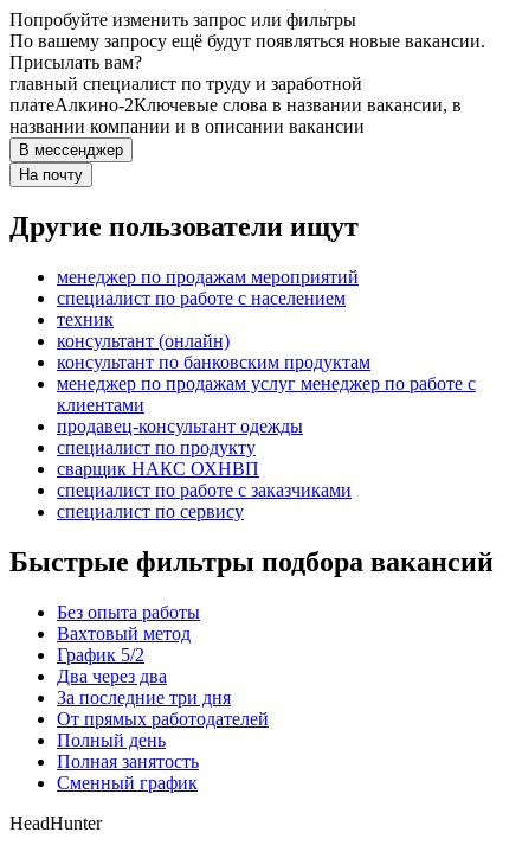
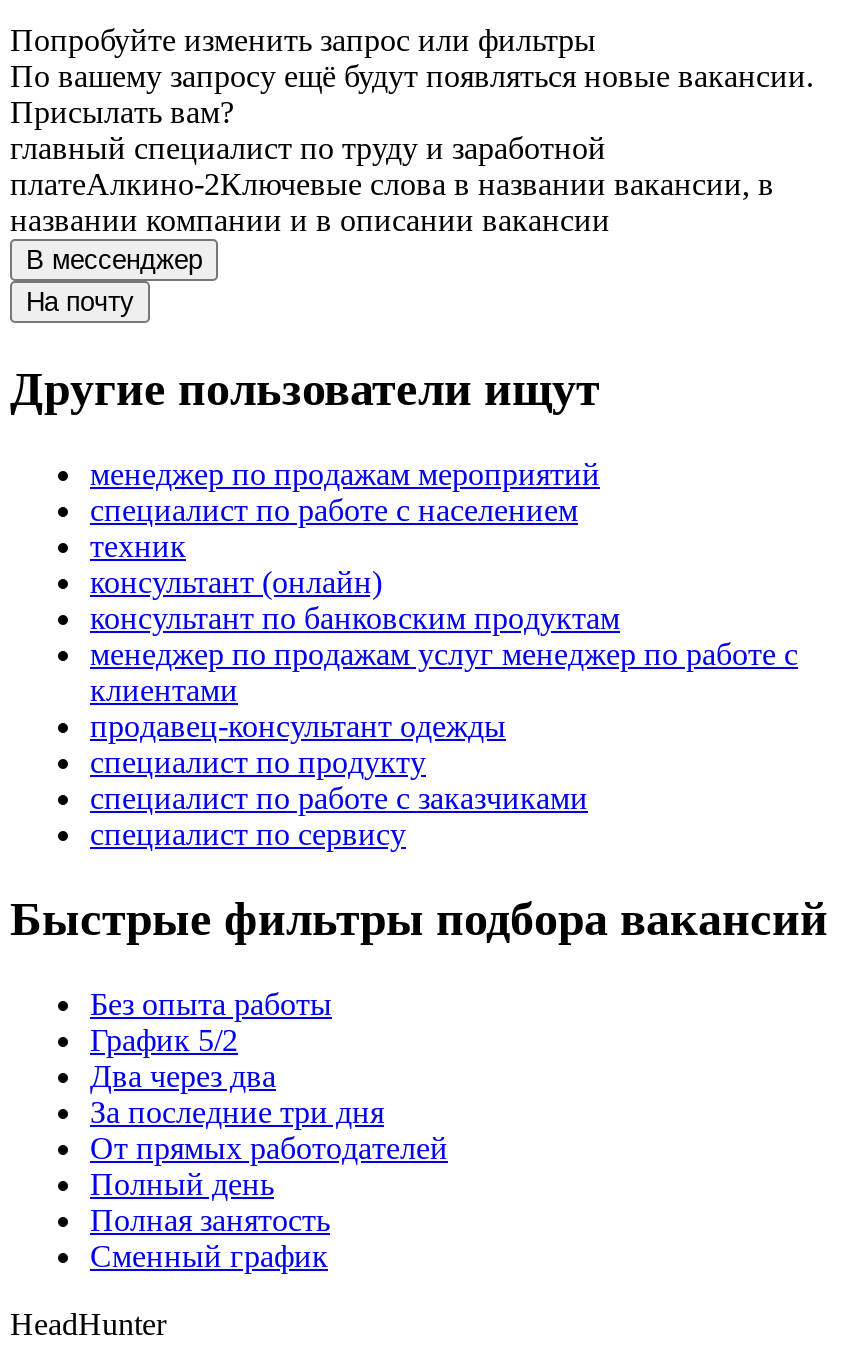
[57,459,259,479] сварщик НАКС ОХНВП -> none
[57,623,191,643] Вахтовый метод -> none

